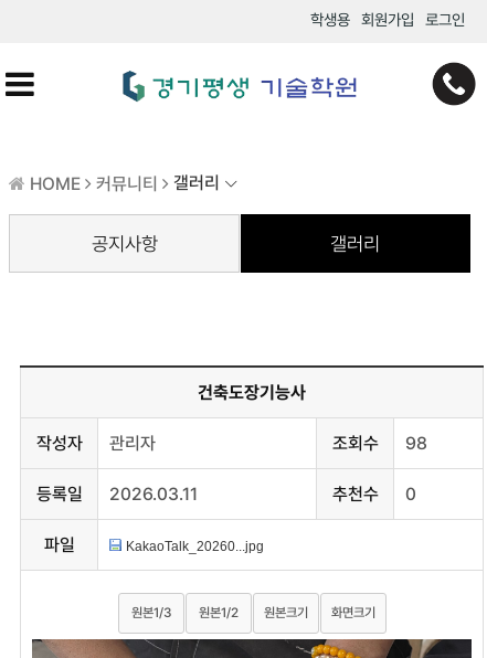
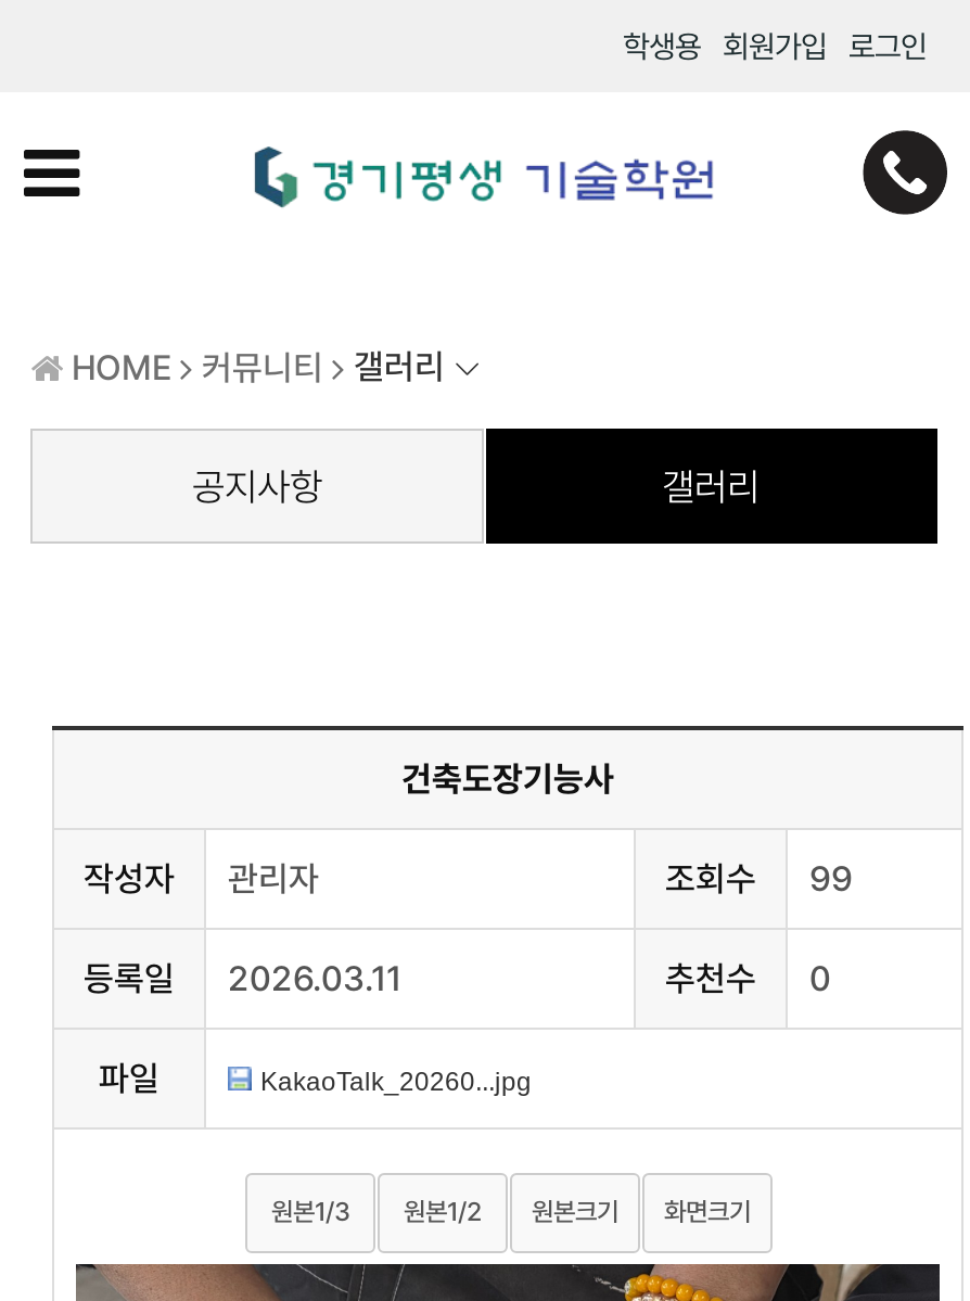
[332,433,427,454] 조회수 98 -> [665,858,853,899] 조회수 99

